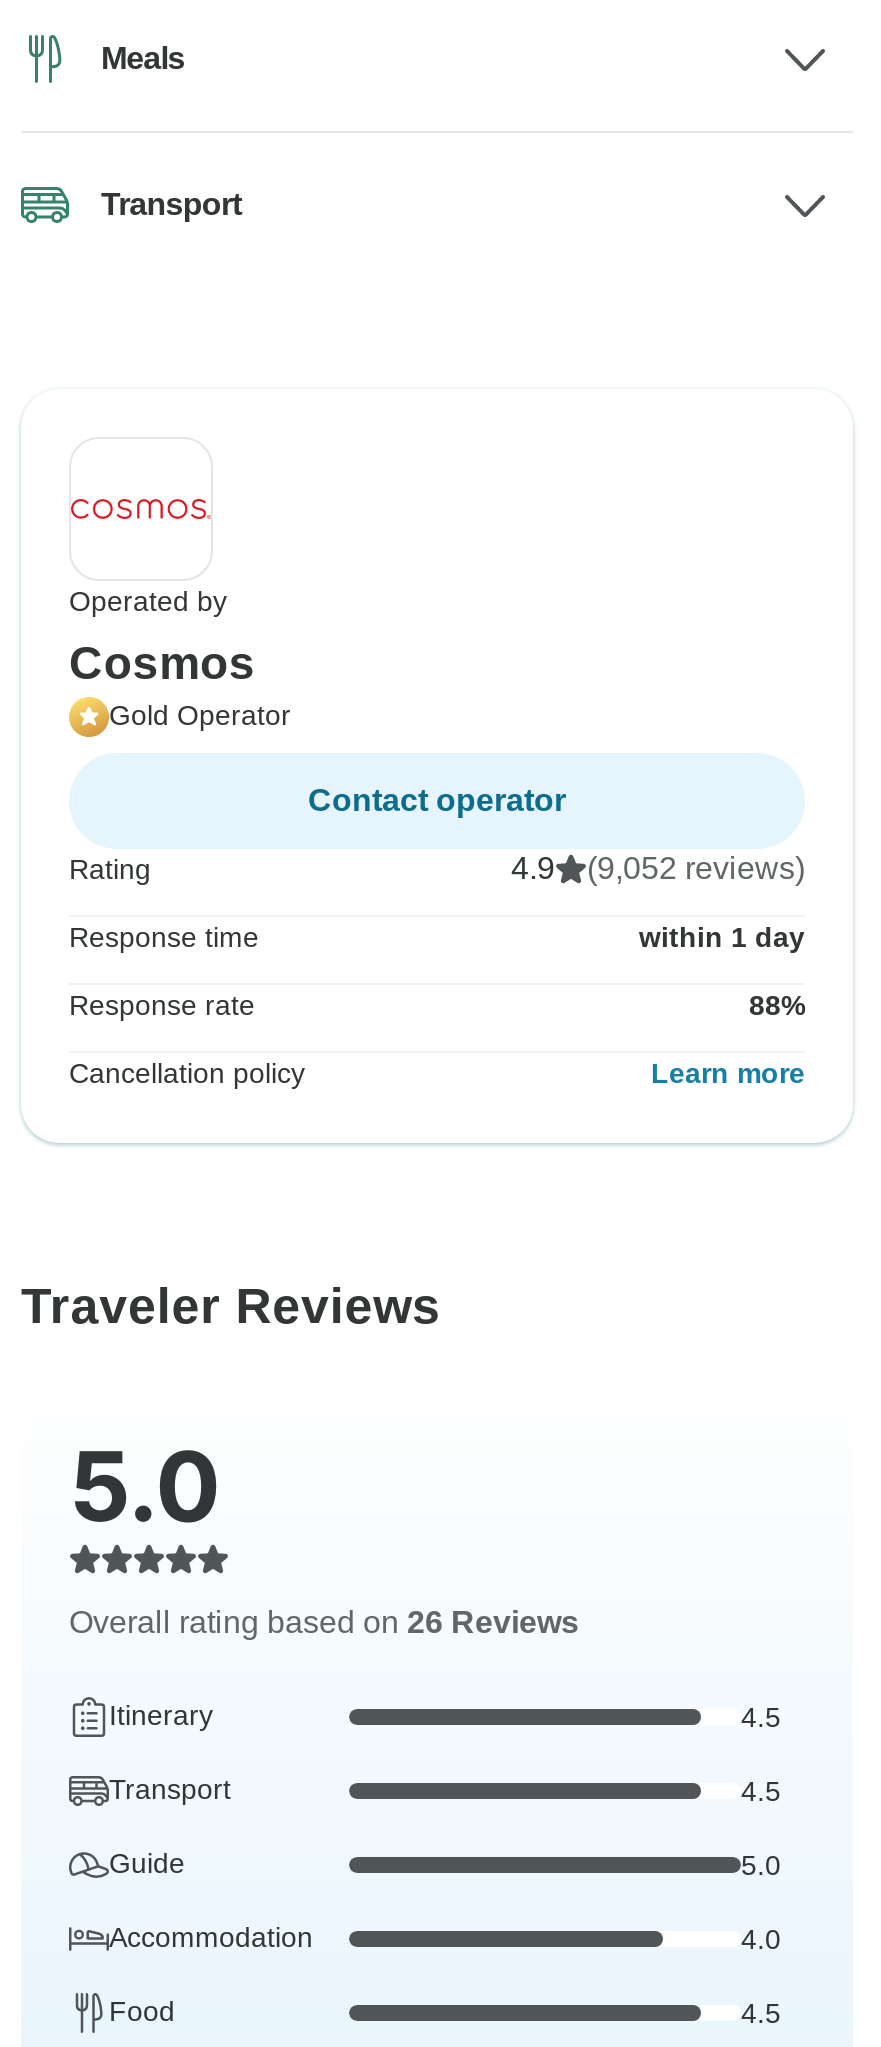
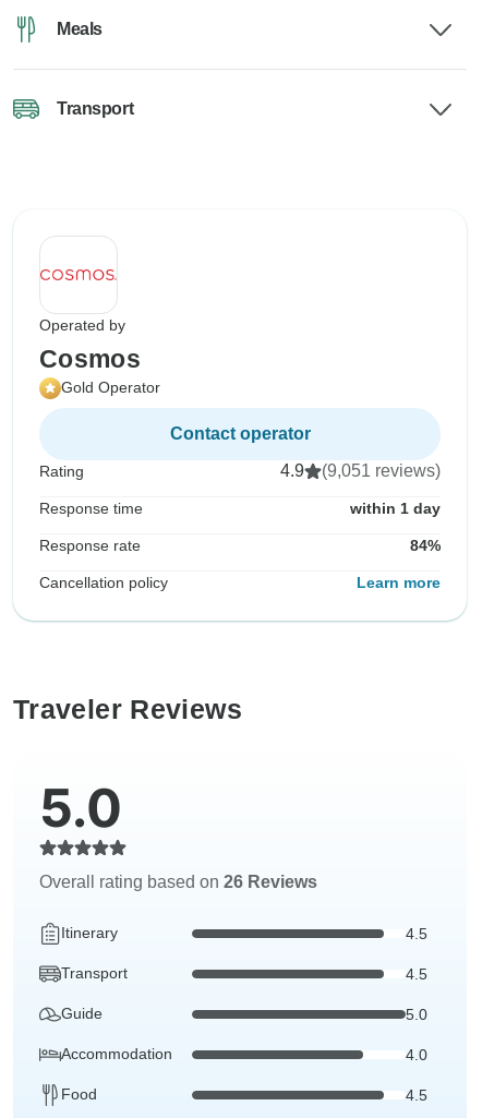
[511,852,805,886] 4.9 (9,052 reviews) -> [280,462,441,480] 4.9 (9,051 reviews)
[749,990,805,1022] 88% -> [410,537,441,555] 84%

